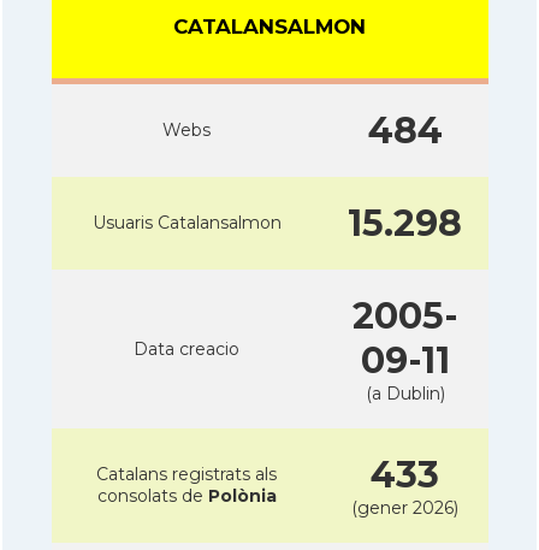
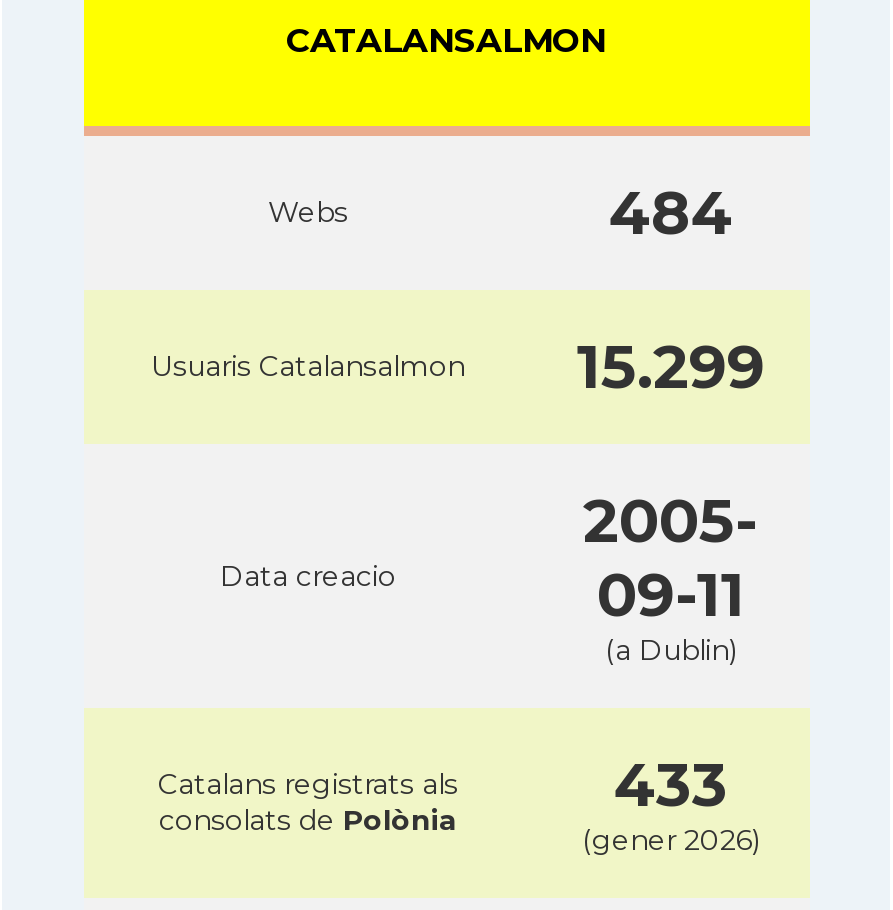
[348,201,462,245] 15.298 -> [577,330,765,404] 15.299

